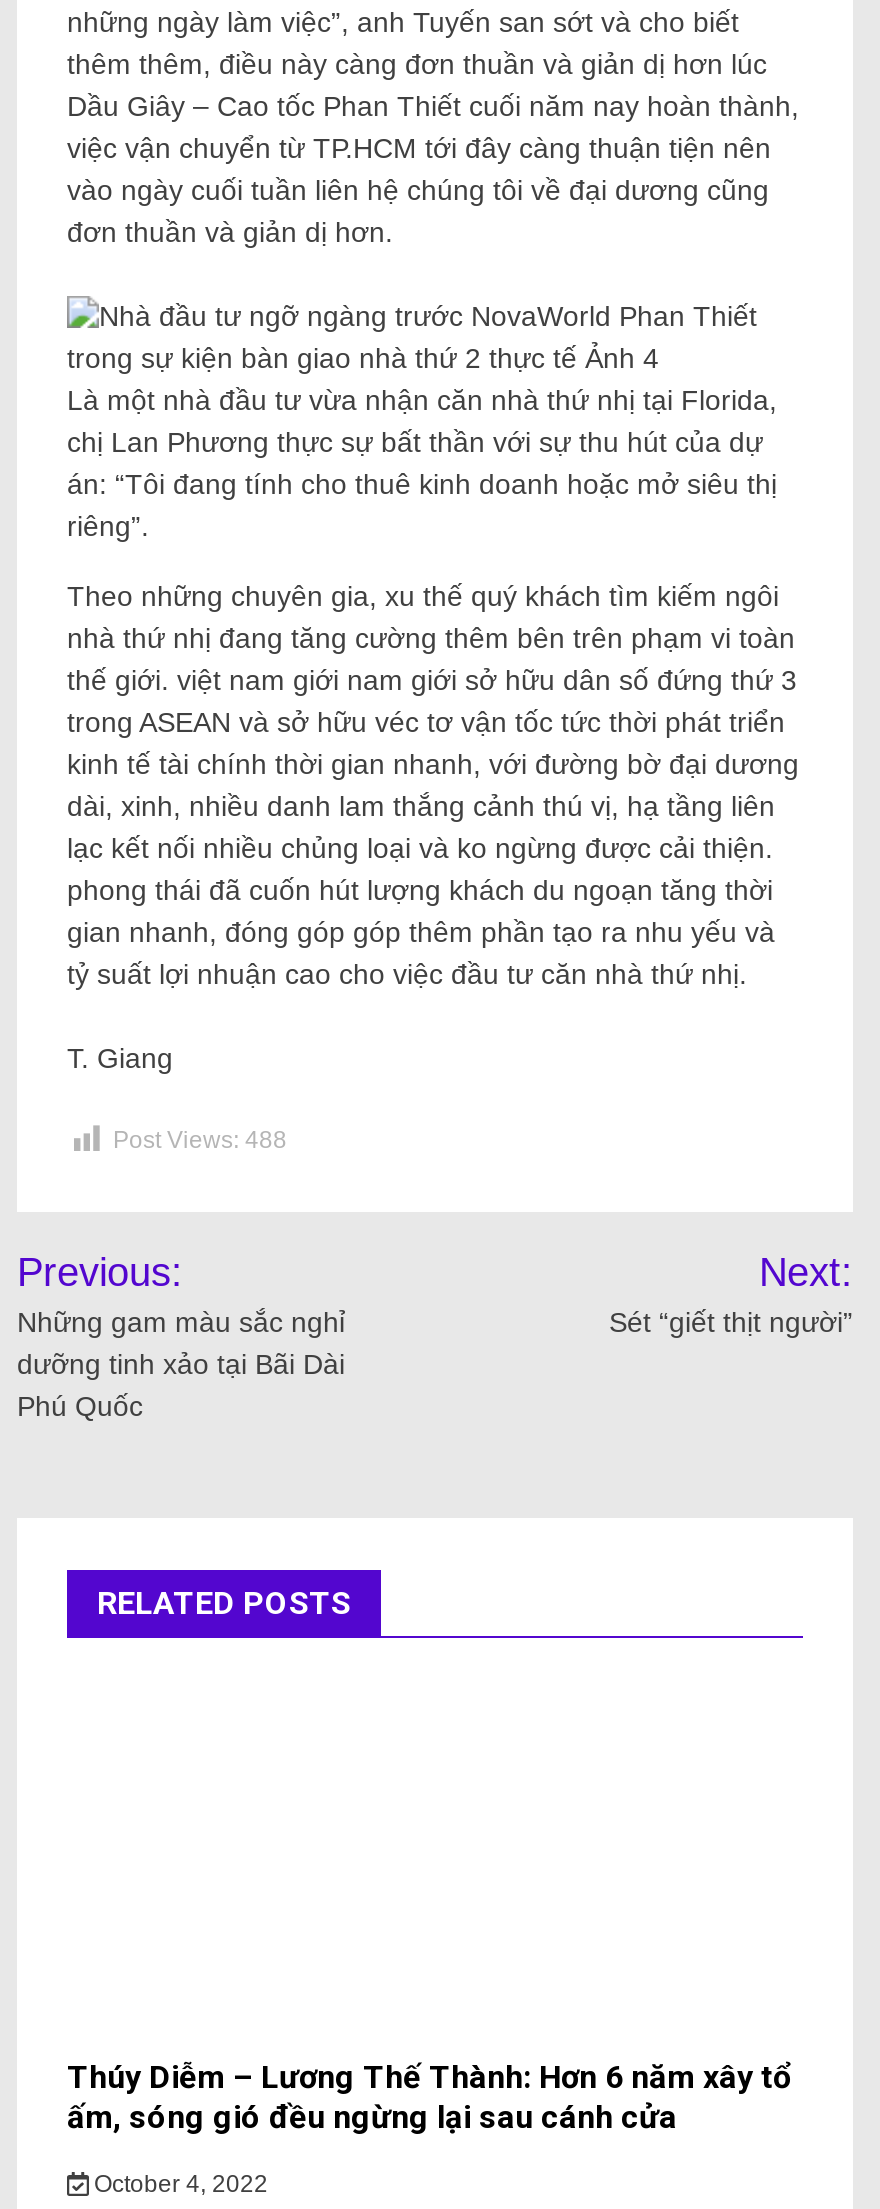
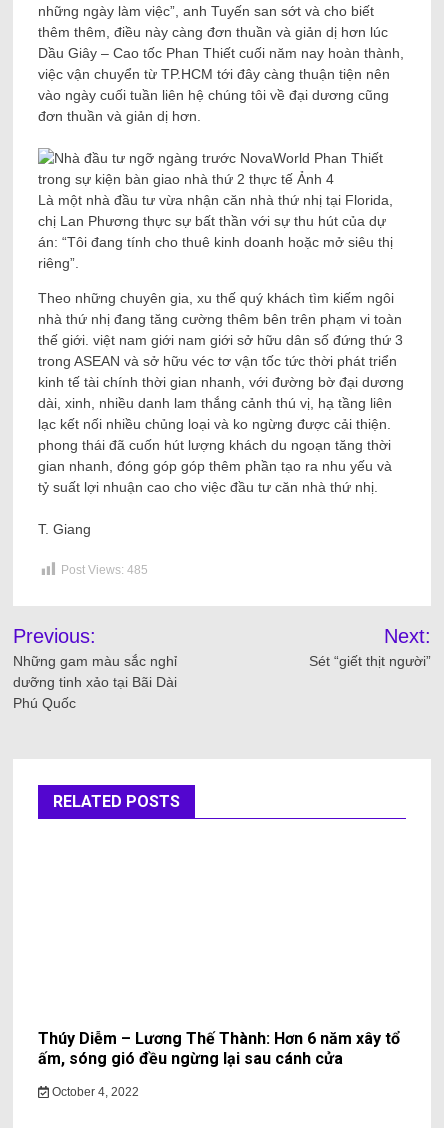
[113,1127,287,1155] Post Views: 488 -> [61,563,148,577] Post Views: 485

